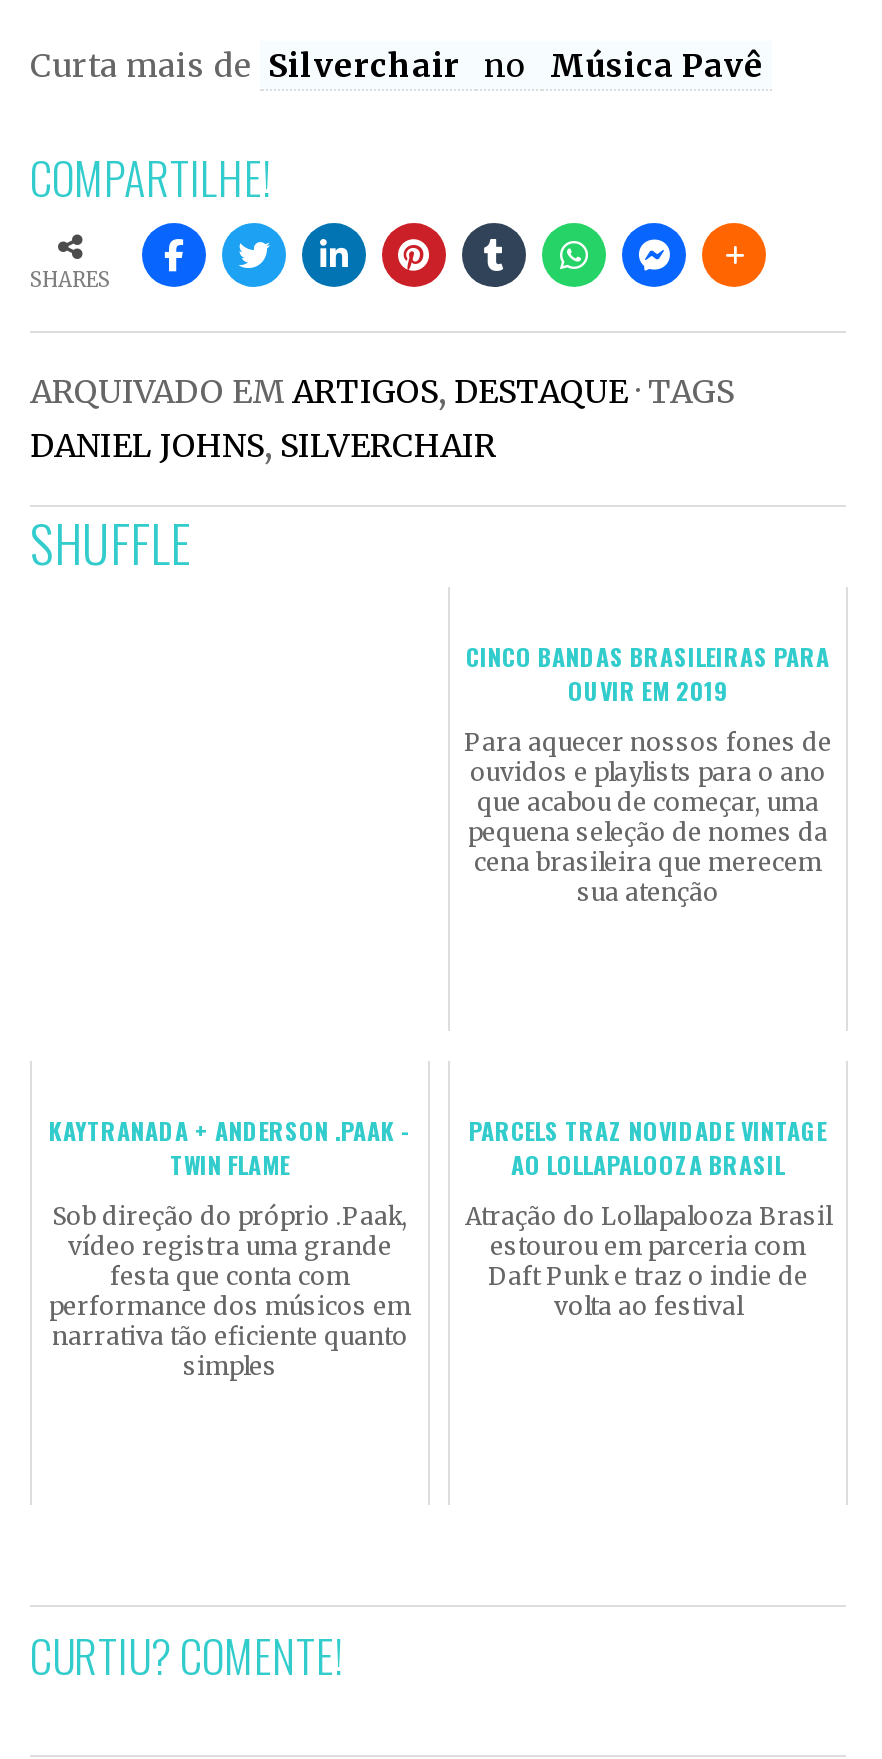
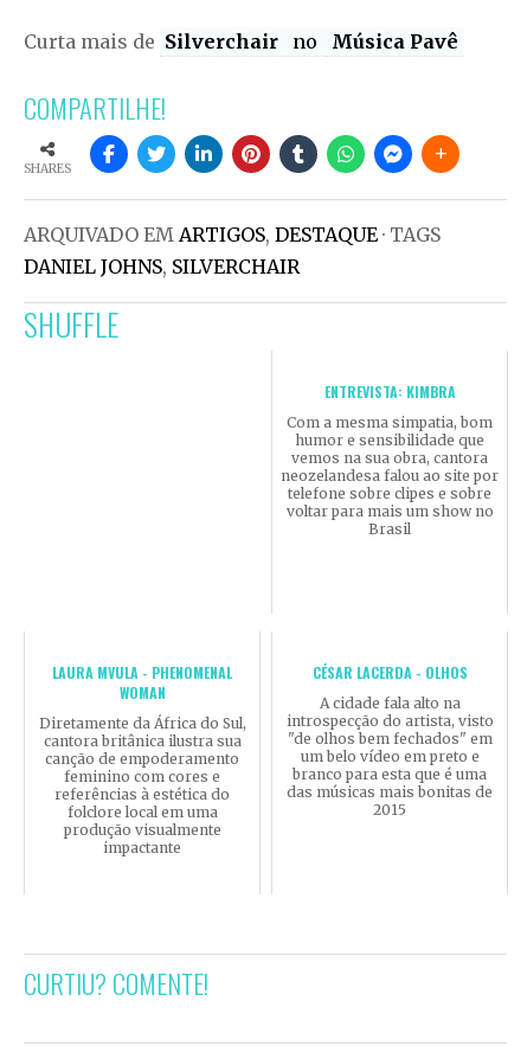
[466,639,830,707] CINCO BANDAS BRASILEIRAS PARA | OUVIR EM 2019 -> [324,381,455,401] ENTREVISTA: KIMBRA
[464,727,832,907] Para aquecer nossos fones de | ouvidos e playlists para o ano | que acabou de começar, uma | pequena seleção de nomes da | cena brasileira que merecem | sua atenção -> [281,413,499,538] Com a mesma simpatia, bom | humor e sensibilidade que | vemos na sua obra, cantora | neozelandesa falou ao site por | telefone sobre clipes e sobre | voltar para mais um show no | Brasil
[49,1113,411,1181] KAYTRANADA + ANDERSON .PAAK - | TWIN FLAME -> [52,662,232,702] LAURA MVULA - PHENOMENAL | WOMAN
[469,1113,827,1181] PARCELS TRAZ NOVIDADE VINTAGE | AO LOLLAPALOOZA BRASIL -> [312,662,467,682] CÉSAR LACERDA - OLHOS
[49,1201,411,1381] Sob direção do próprio .Paak, | vídeo registra uma grande | festa que conta com | performance dos músicos em | narrativa tão eficiente quanto | simples -> [38,714,246,856] Diretamente da África do Sul, | cantora britânica ilustra sua | canção de empoderamento | feminino com cores e | referências à estética do | folclore local em uma | produção visualmente | impactante
[465,1201,831,1321] Atração do Lollapalooza Brasil | estourou em parceria com | Daft Punk e traz o indie de | volta ao festival -> [286,694,493,818] A cidade fala alto na | introspecção do artista, visto | "de olhos bem fechados" em | um belo vídeo em preto e | branco para esta que é uma | das músicas mais bonitas de | 2015

